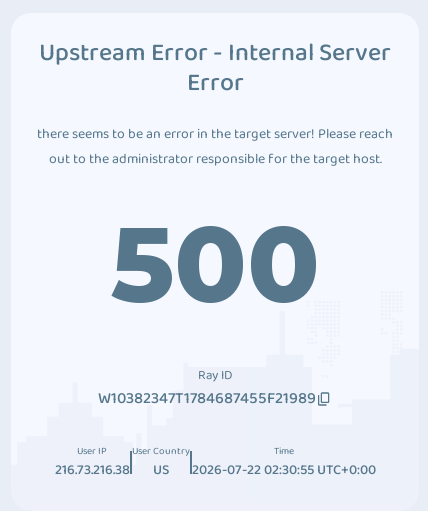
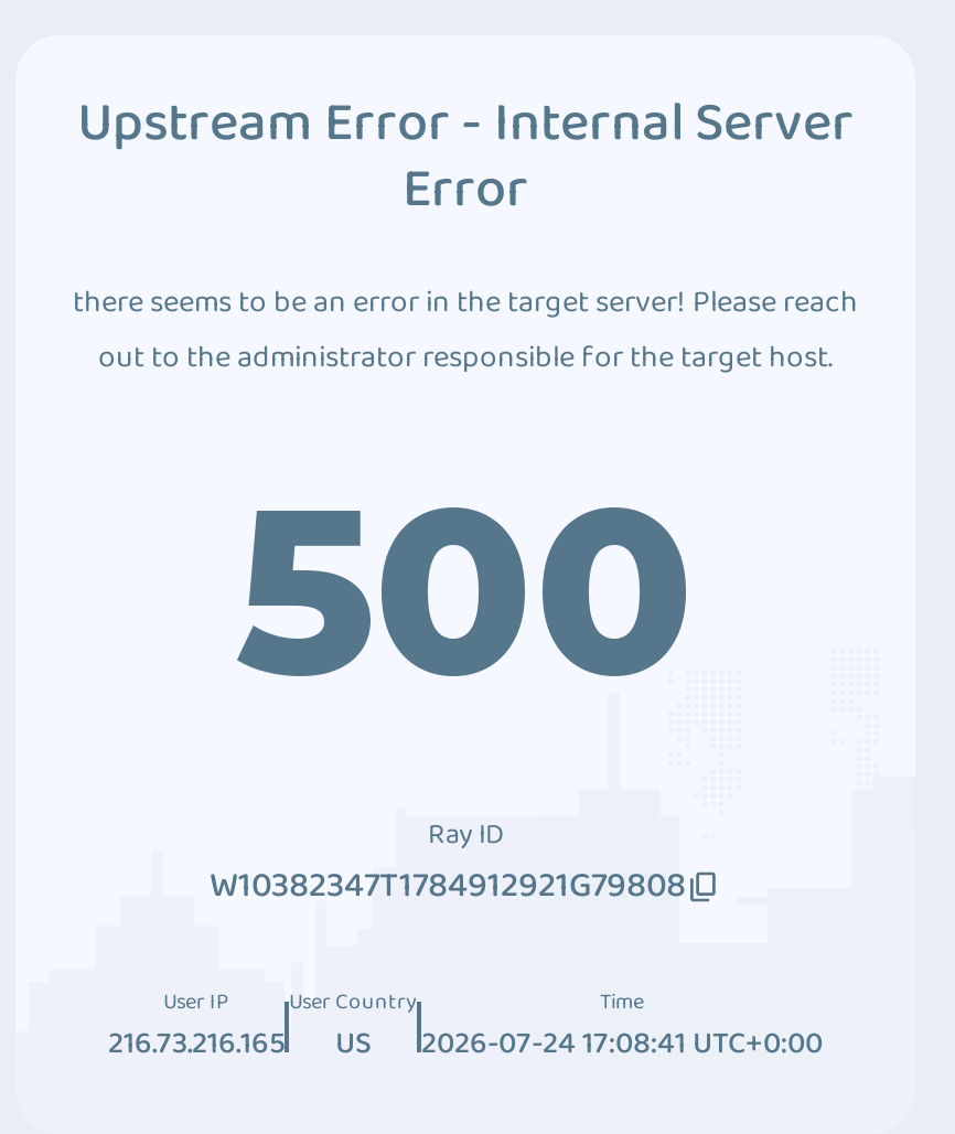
[98,386,316,411] W10382347T1784687455F21989 -> [210,858,686,913] W10382347T1784912921G79808
[54,459,129,481] 216.73.216.38 -> [108,1019,285,1068] 216.73.216.165
[191,459,375,481] 2026-07-22 02:30:55 UTC+0:00 -> [421,1019,823,1068] 2026-07-24 17:08:41 UTC+0:00

